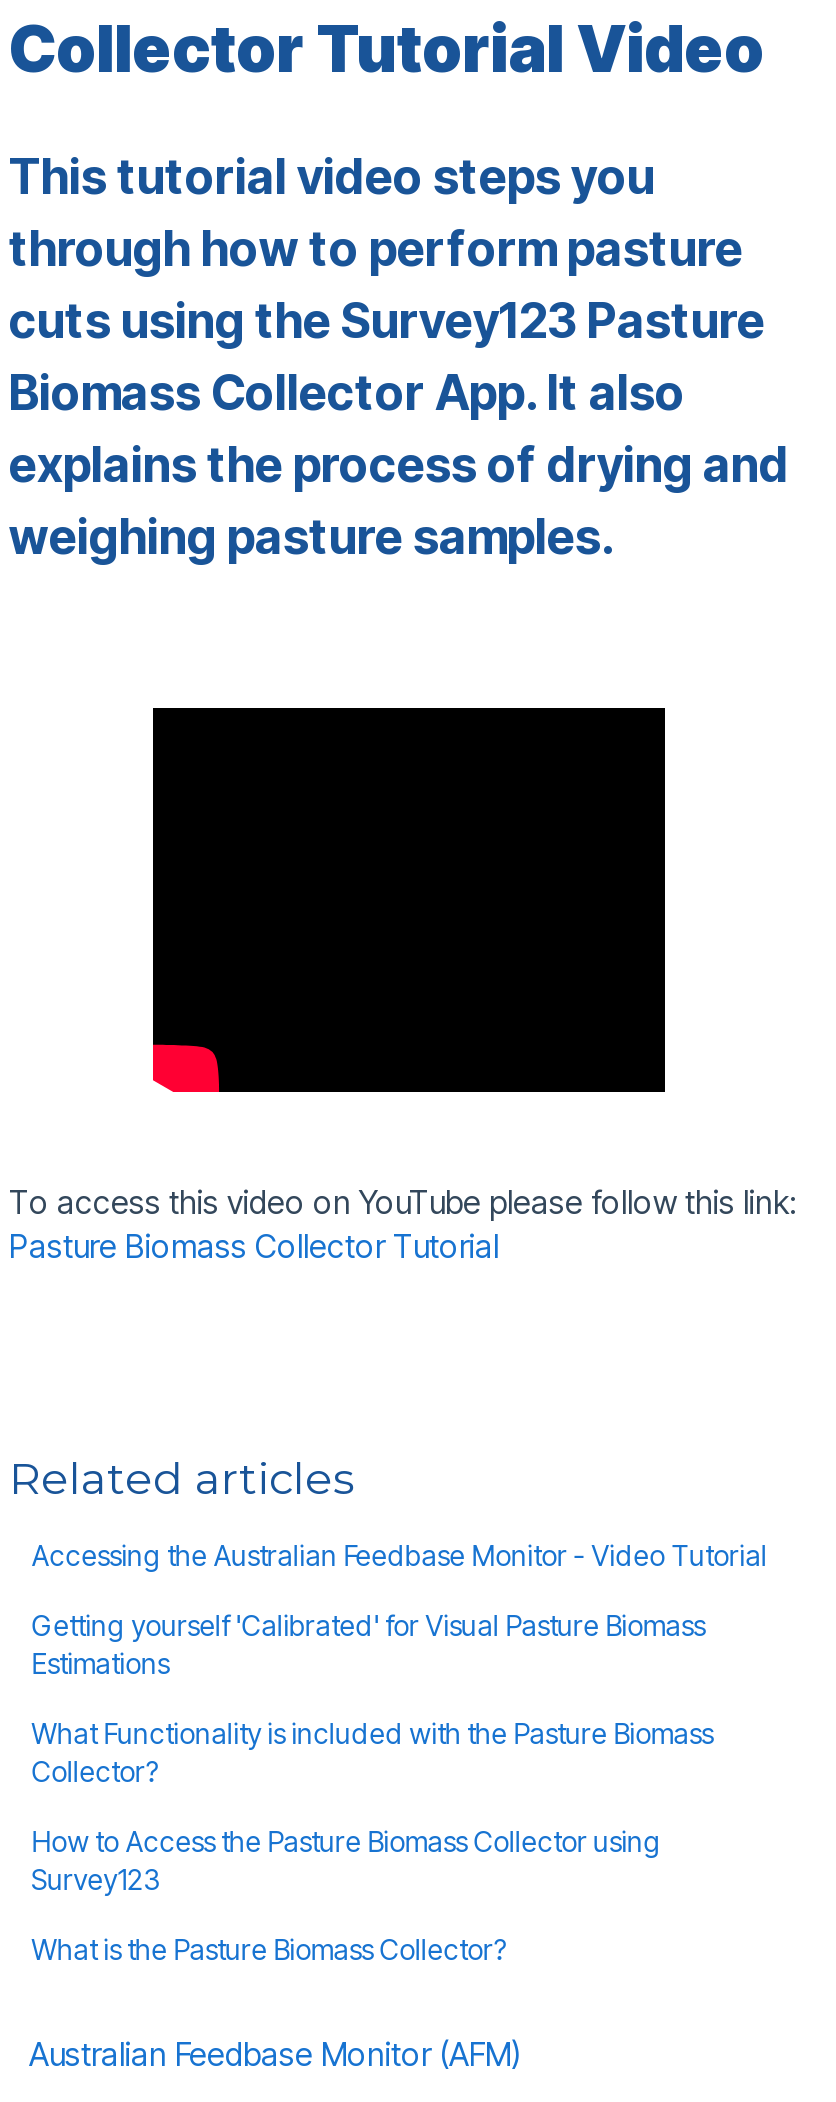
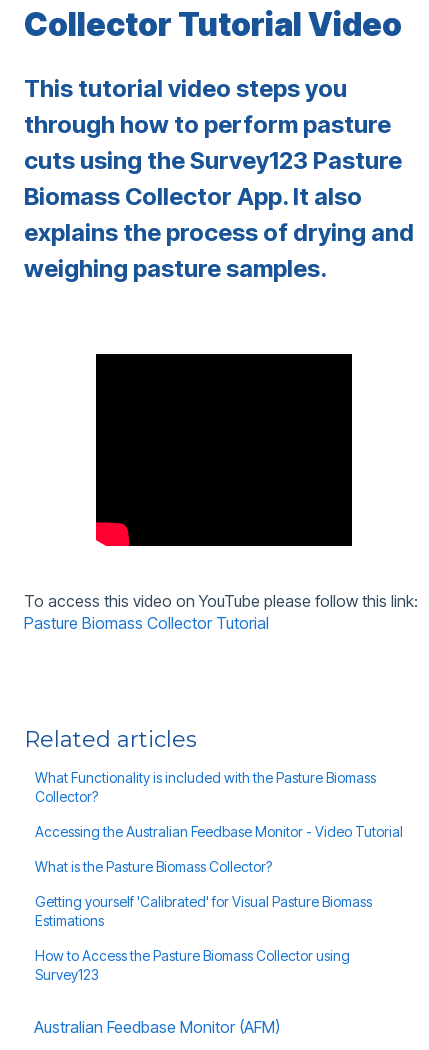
moved [31,1538,767,1572] -> [35,823,403,840]: Accessing the Australian Feedbase Monitor - Video Tutorial
moved [31,1608,705,1680] -> [35,893,372,929]: Getting yourself 'Calibrated' for Visual Pasture Biomass | Estimations
moved [31,1716,713,1788] -> [35,769,376,805]: What Functionality is included with the Pasture Biomass | Collector?
moved [31,1824,661,1896] -> [35,947,350,983]: How to Access the Pasture Biomass Collector using | Survey123
moved [31,1932,505,1966] -> [35,858,272,875]: What is the Pasture Biomass Collector?

